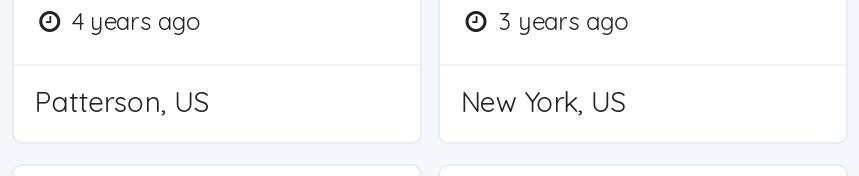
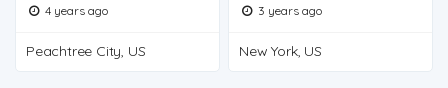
[34,84,209,120] Patterson, US -> [26,42,145,60] Peachtree City, US

